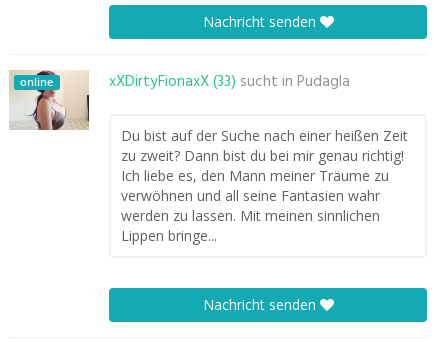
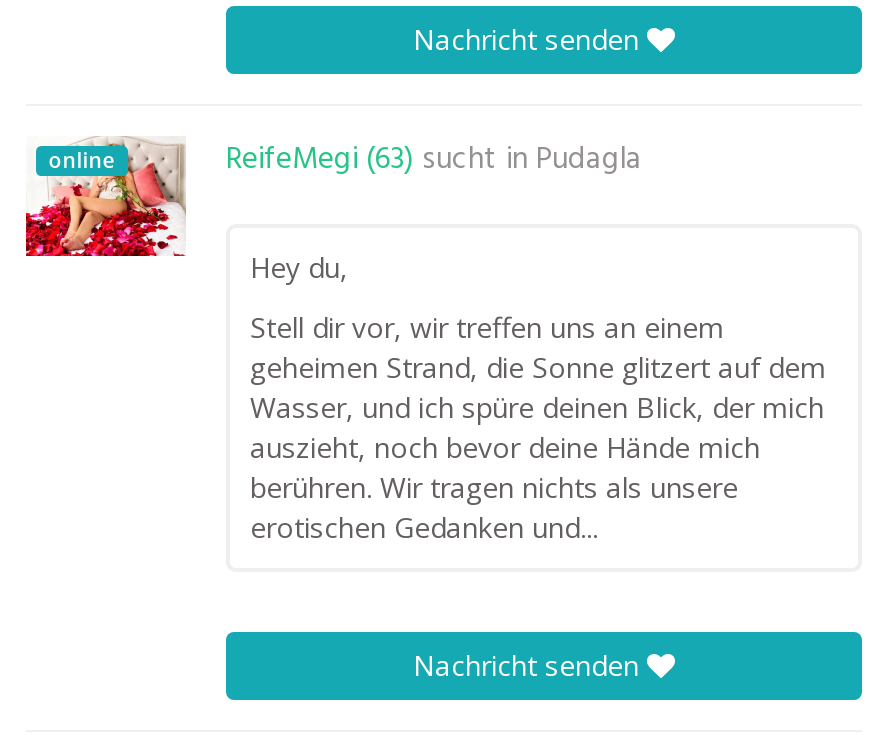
[9,69,408,244] [image] | xXDirtyFionaxX (33) sucht in Pudagla | Du bist auf der Suche nach einer heißen Zeit | zu zweit? Dann bist du bei mir genau richtig! | Ich liebe es, den Mann meiner Träume zu | verwöhnen und all seine Fantasien wahr | werden zu lassen. Mit meinen sinnlichen | Lippen bringe... -> [24,135,826,545] [image] | ReifeMegi (63) sucht in Pudagla | Hey du, | Stell dir vor, wir treffen uns an einem | geheimen Strand, die Sonne glitzert auf dem | Wasser, und ich spüre deinen Blick, der mich | auszieht, noch bevor deine Hände mich | berühren. Wir tragen nichts als unsere | erotischen Gedanken und...

